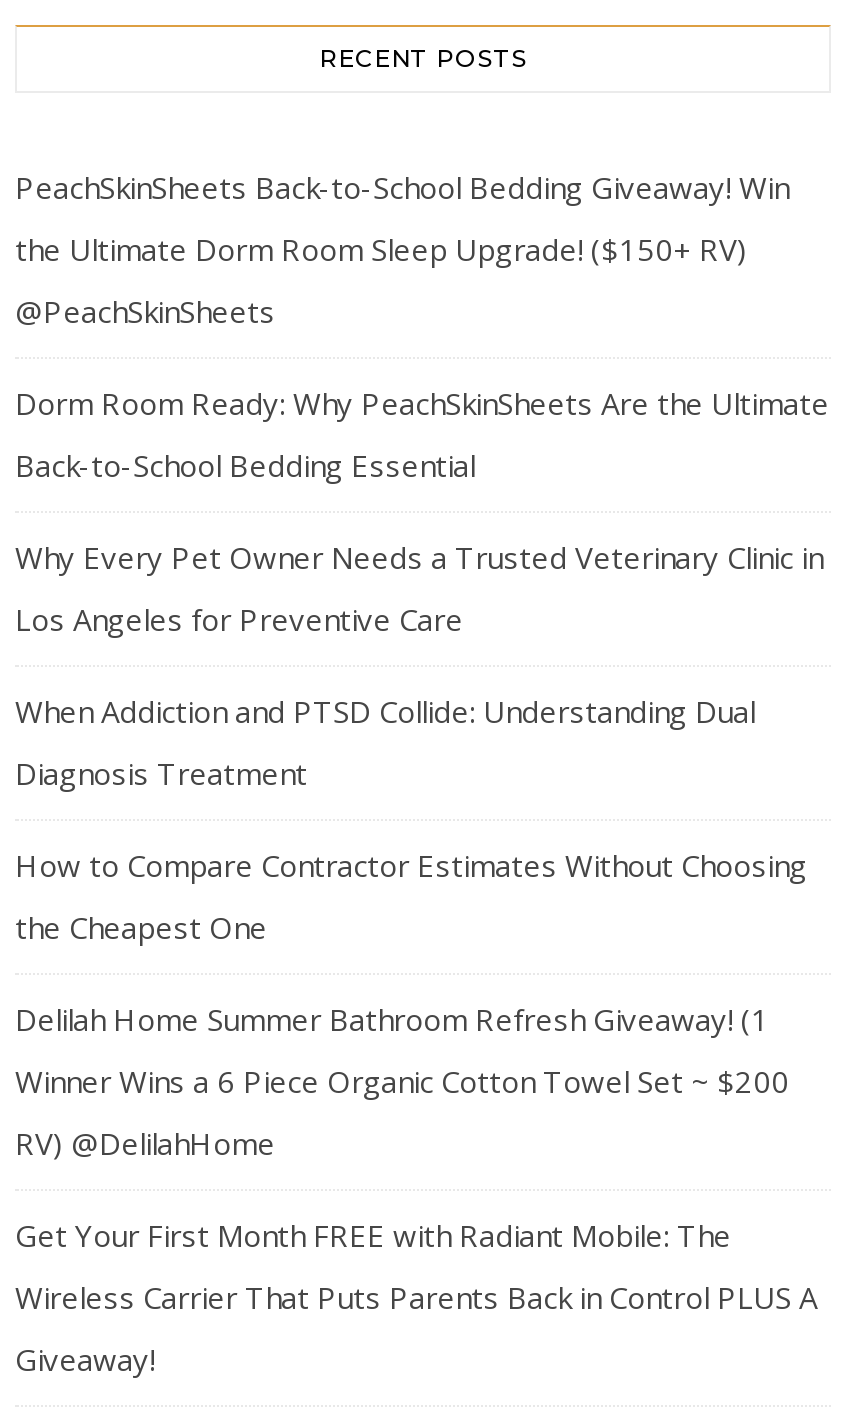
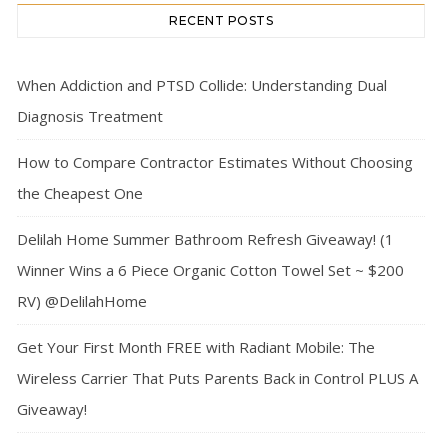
[15,167,829,639] PeachSkinSheets Back-to-School Bedding Giveaway! Win | the Ultimate Dorm Room Sleep Upgrade! ($150+ RV) | @PeachSkinSheets | Dorm Room Ready: Why PeachSkinSheets Are the Ultimate | Back-to-School Bedding Essential | Why Every Pet Owner Needs a Trusted Veterinary Clinic in | Los Angeles for Preventive Care -> none

